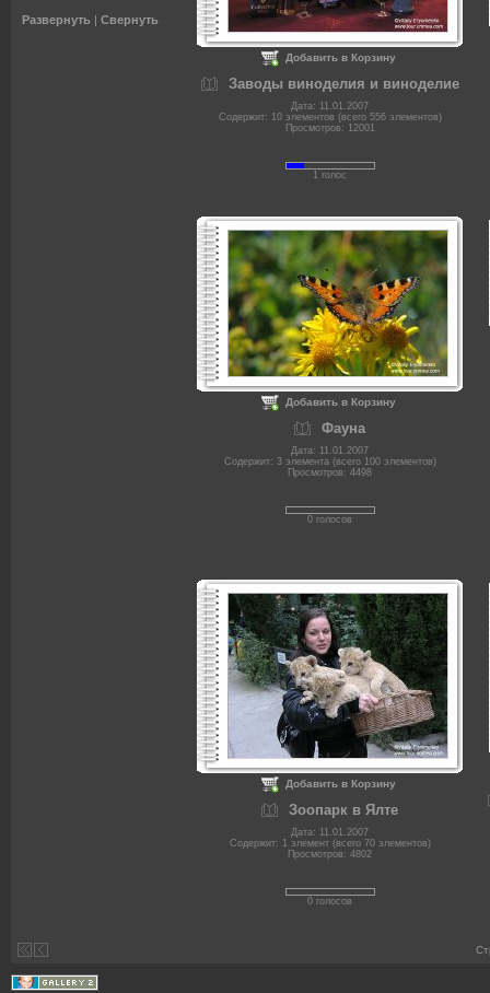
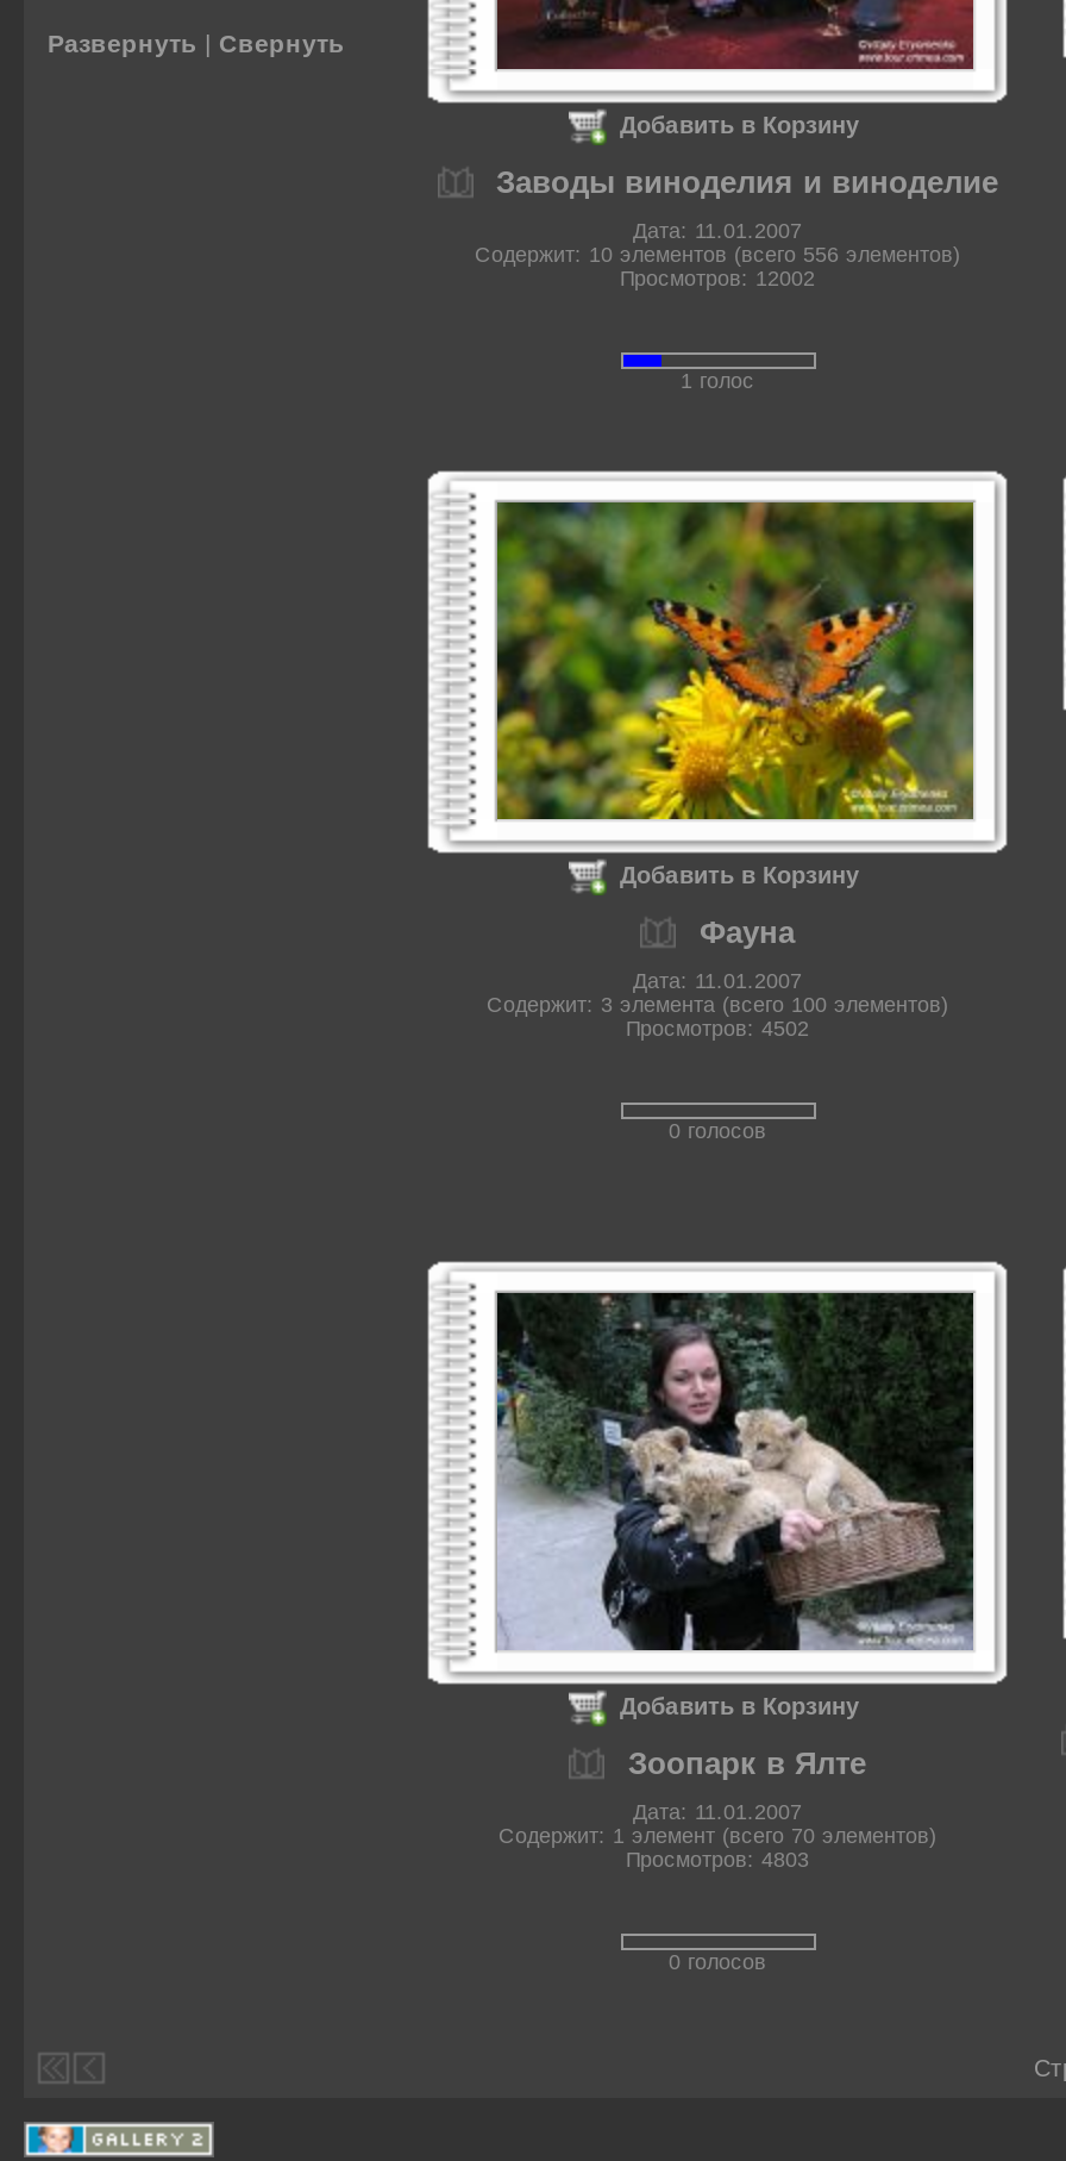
[285,122,375,133] Просмотров: 12001 -> [620,267,815,291] Просмотров: 12002
[288,467,372,478] Просмотров: 4498 -> [626,1017,809,1041] Просмотров: 4502
[288,849,372,860] Просмотров: 4802 -> [626,1848,809,1872] Просмотров: 4803

